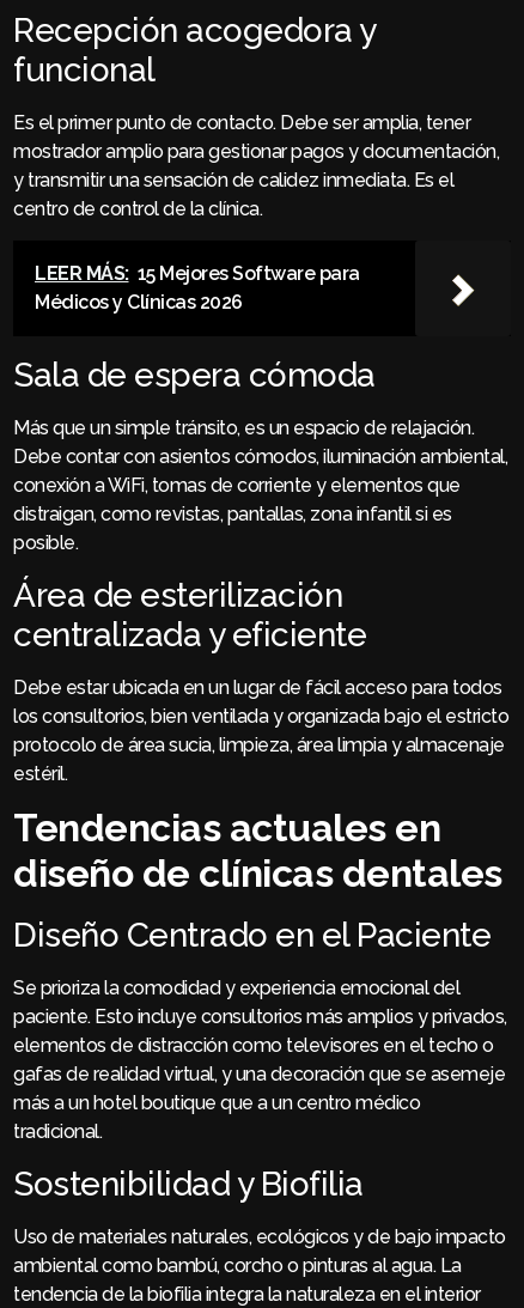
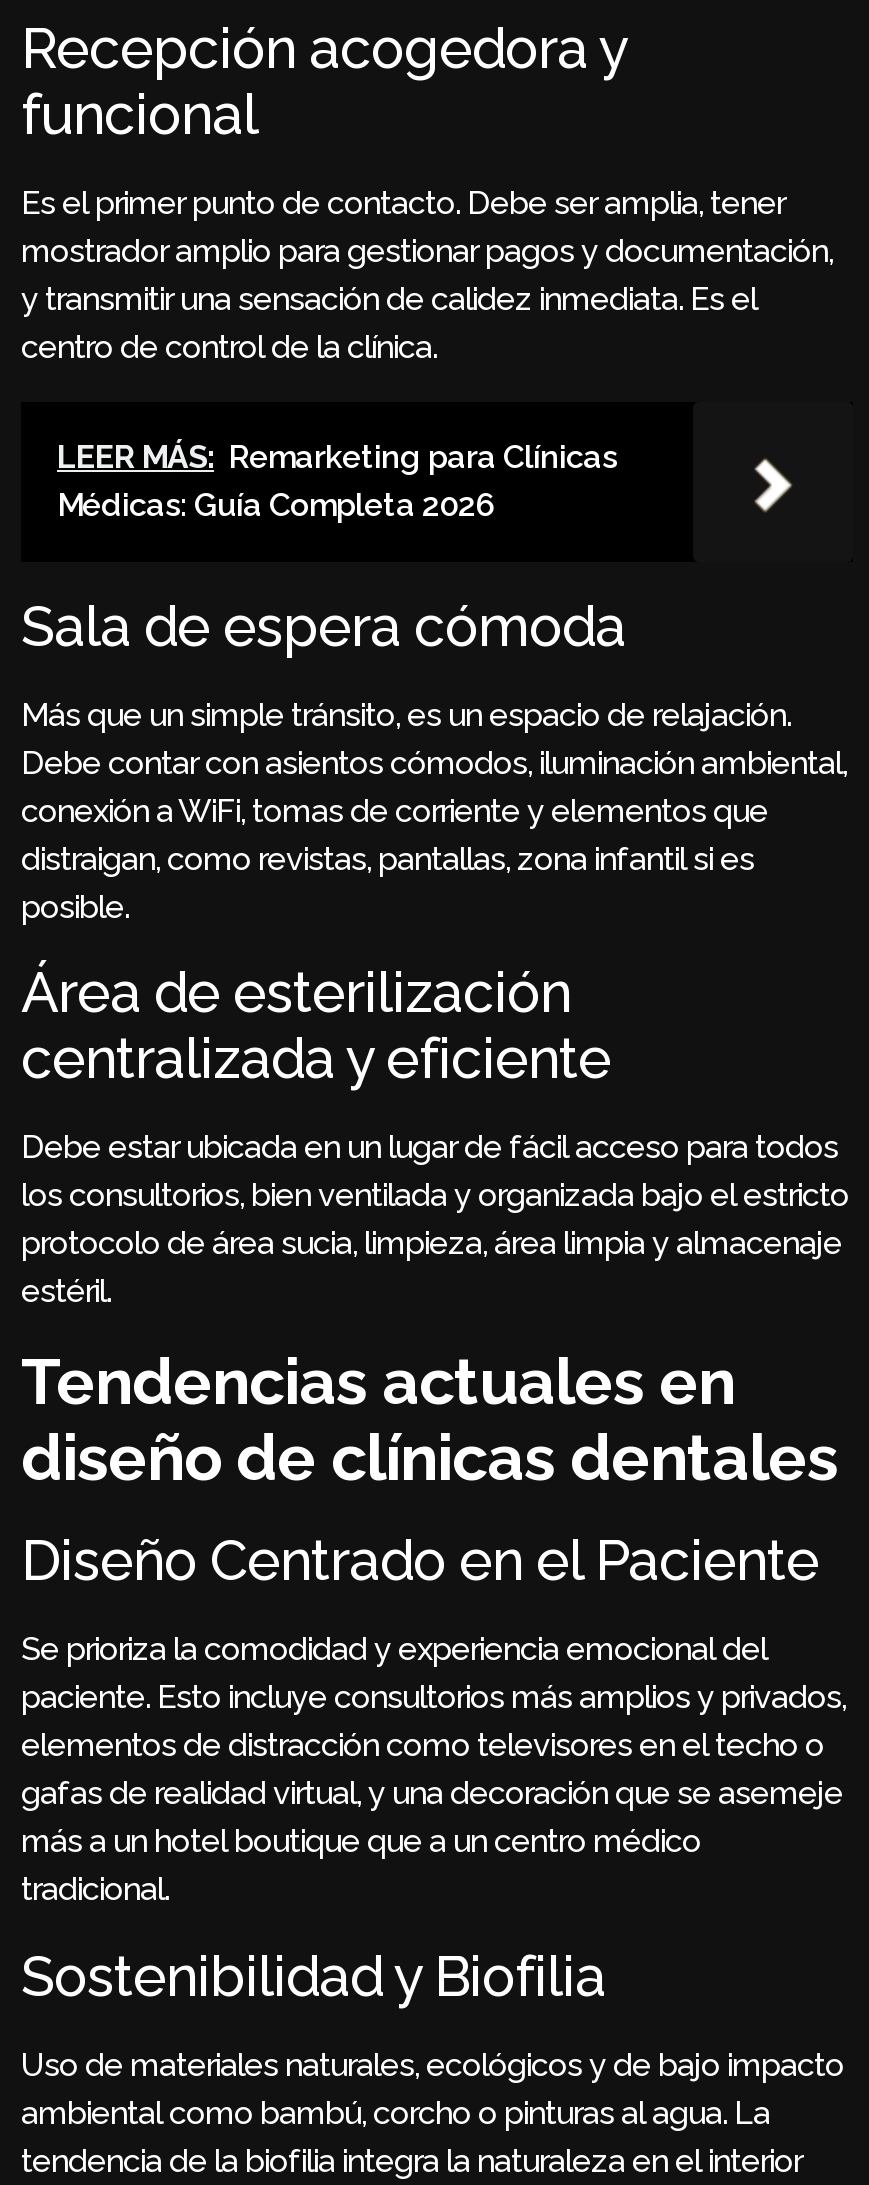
[35,263,360,314] LEER MÁS: 15 Mejores Software para | Médicos y Clínicas 2026 -> [57,438,617,524] LEER MÁS: Remarketing para Clínicas | Médicas: Guía Completa 2026

